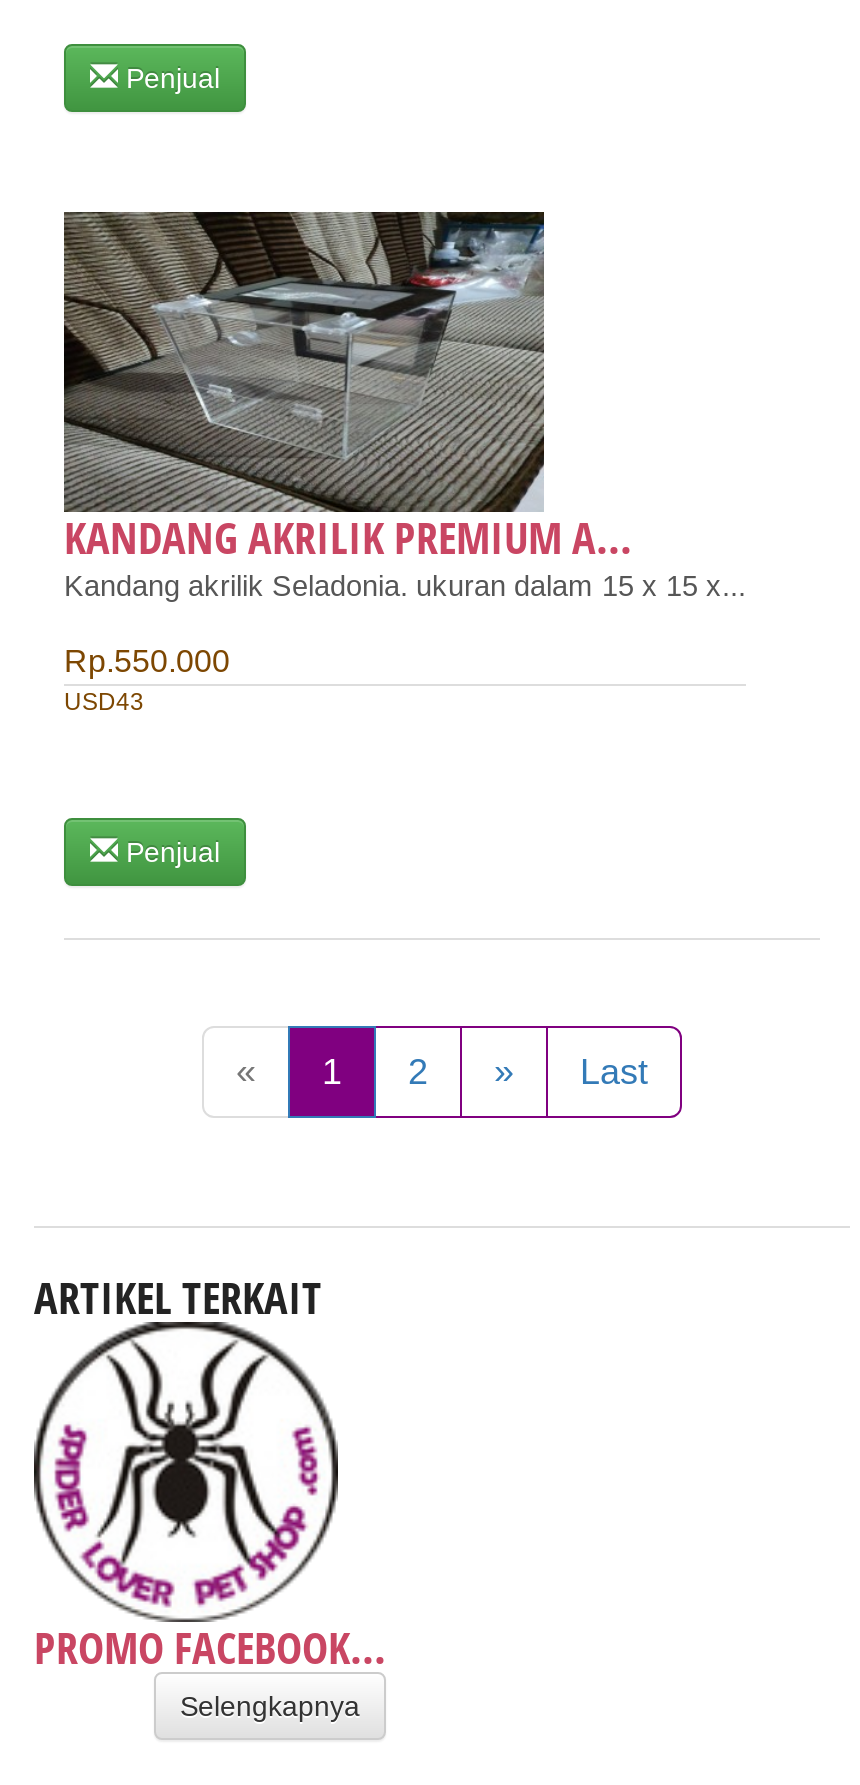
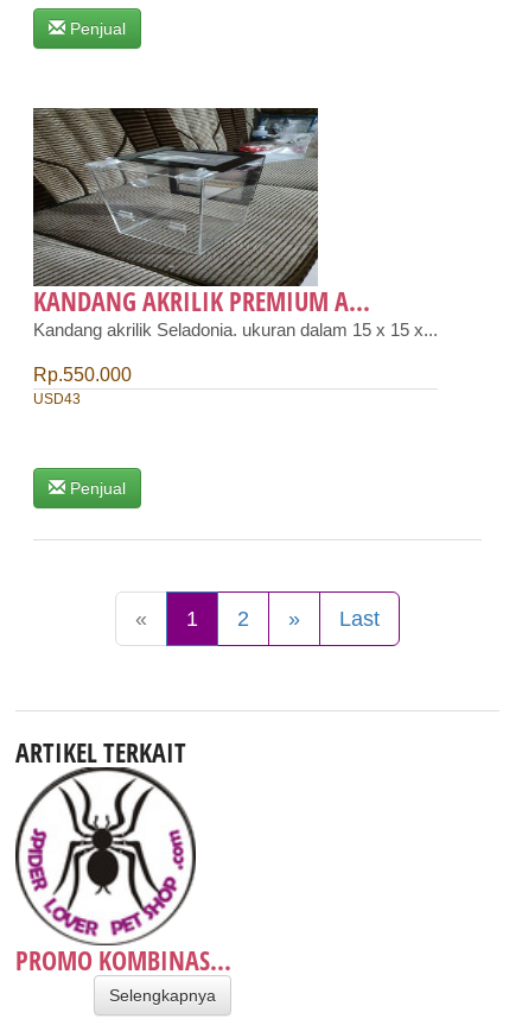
[34,1616,386,1676] PROMO FACEBOOK... -> [15,942,231,977] PROMO KOMBINAS...

